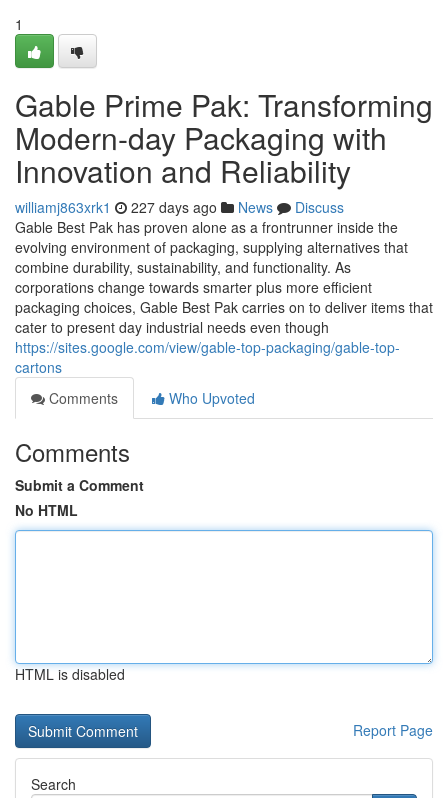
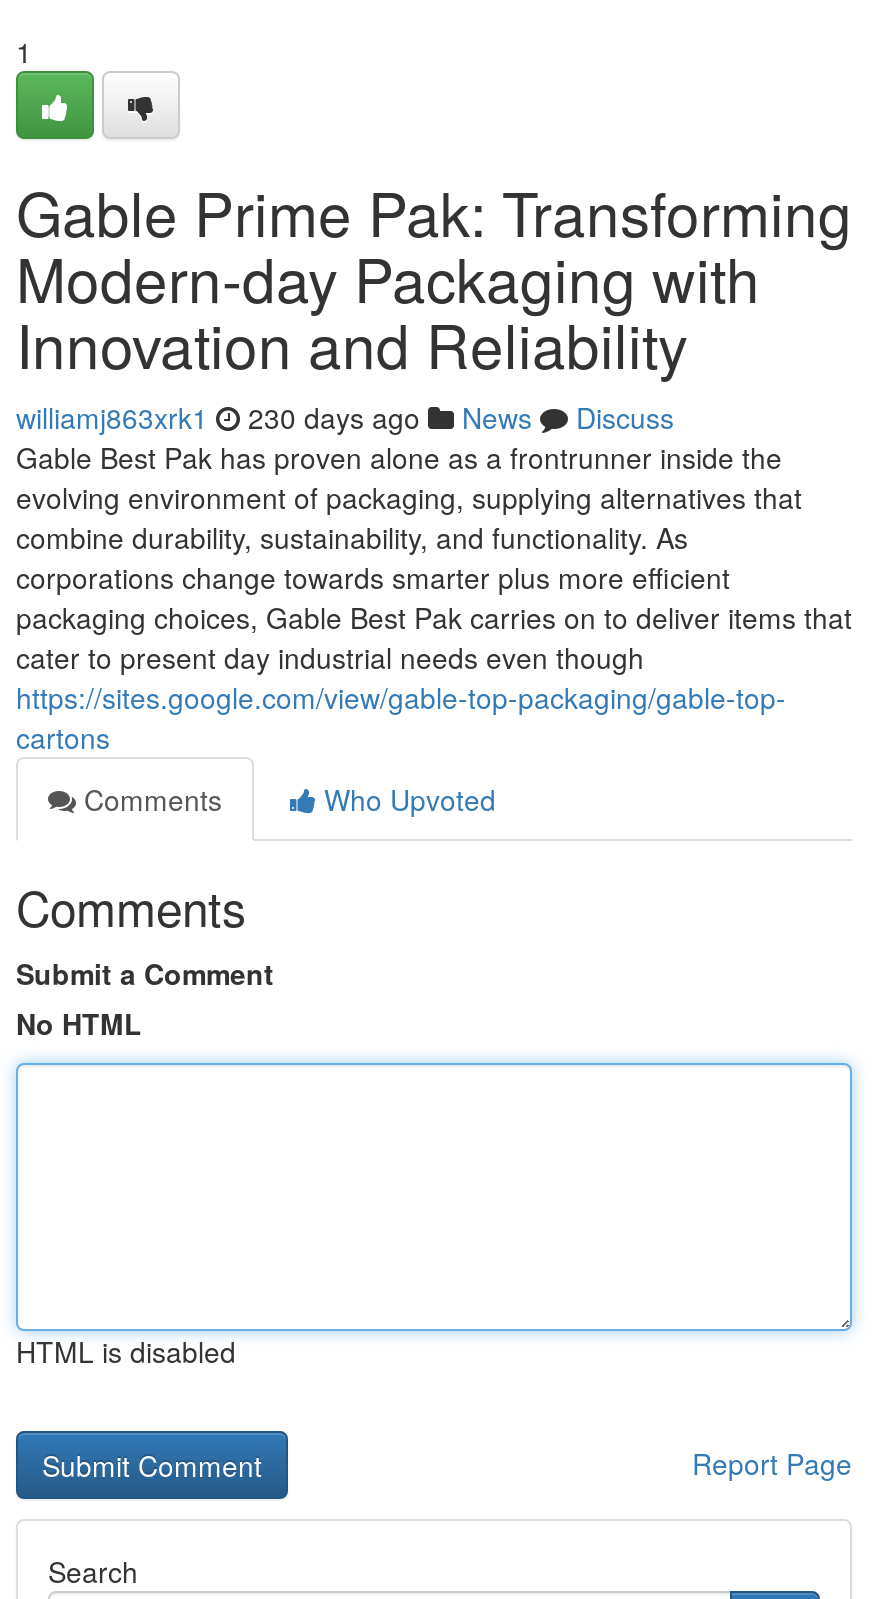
[15,197,344,217] williamj863xrk1 227 days ago News Discuss -> [16,397,674,437] williamj863xrk1 230 days ago News Discuss

